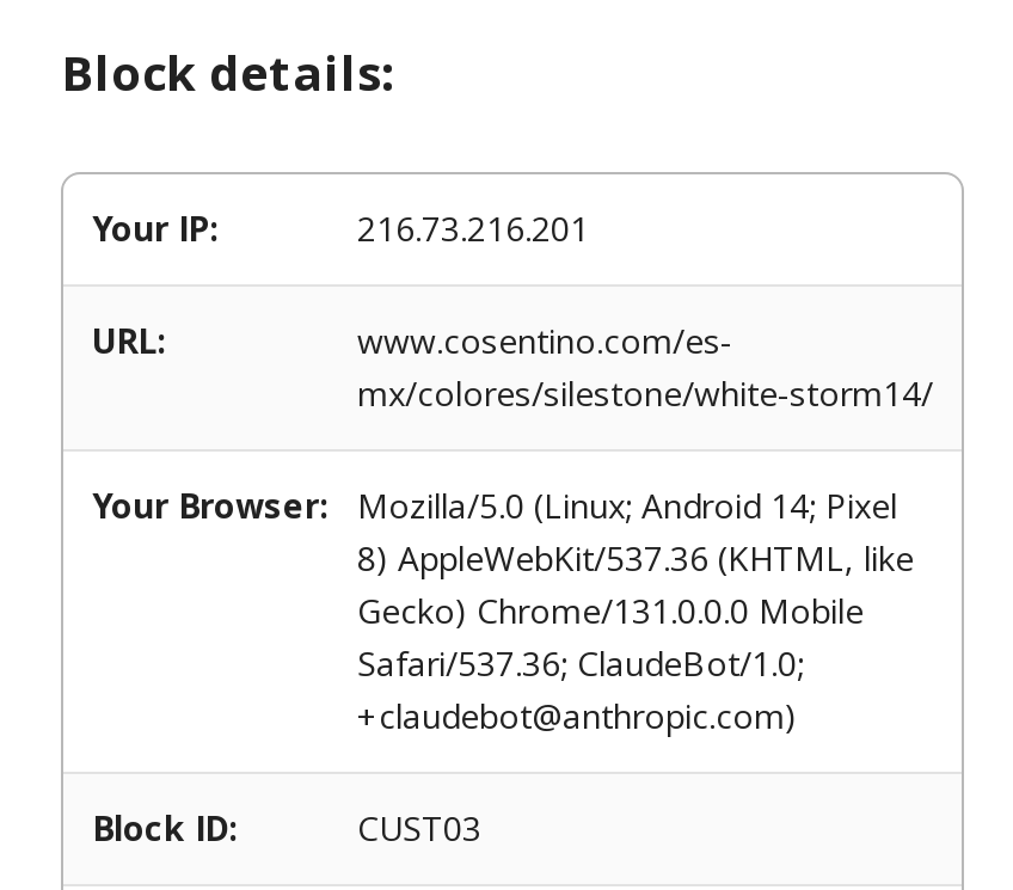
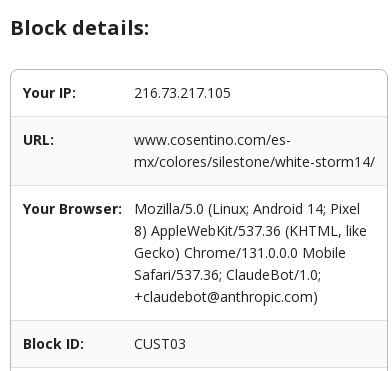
[357,205,589,251] 216.73.216.201 -> [134,83,231,102] 216.73.217.105

